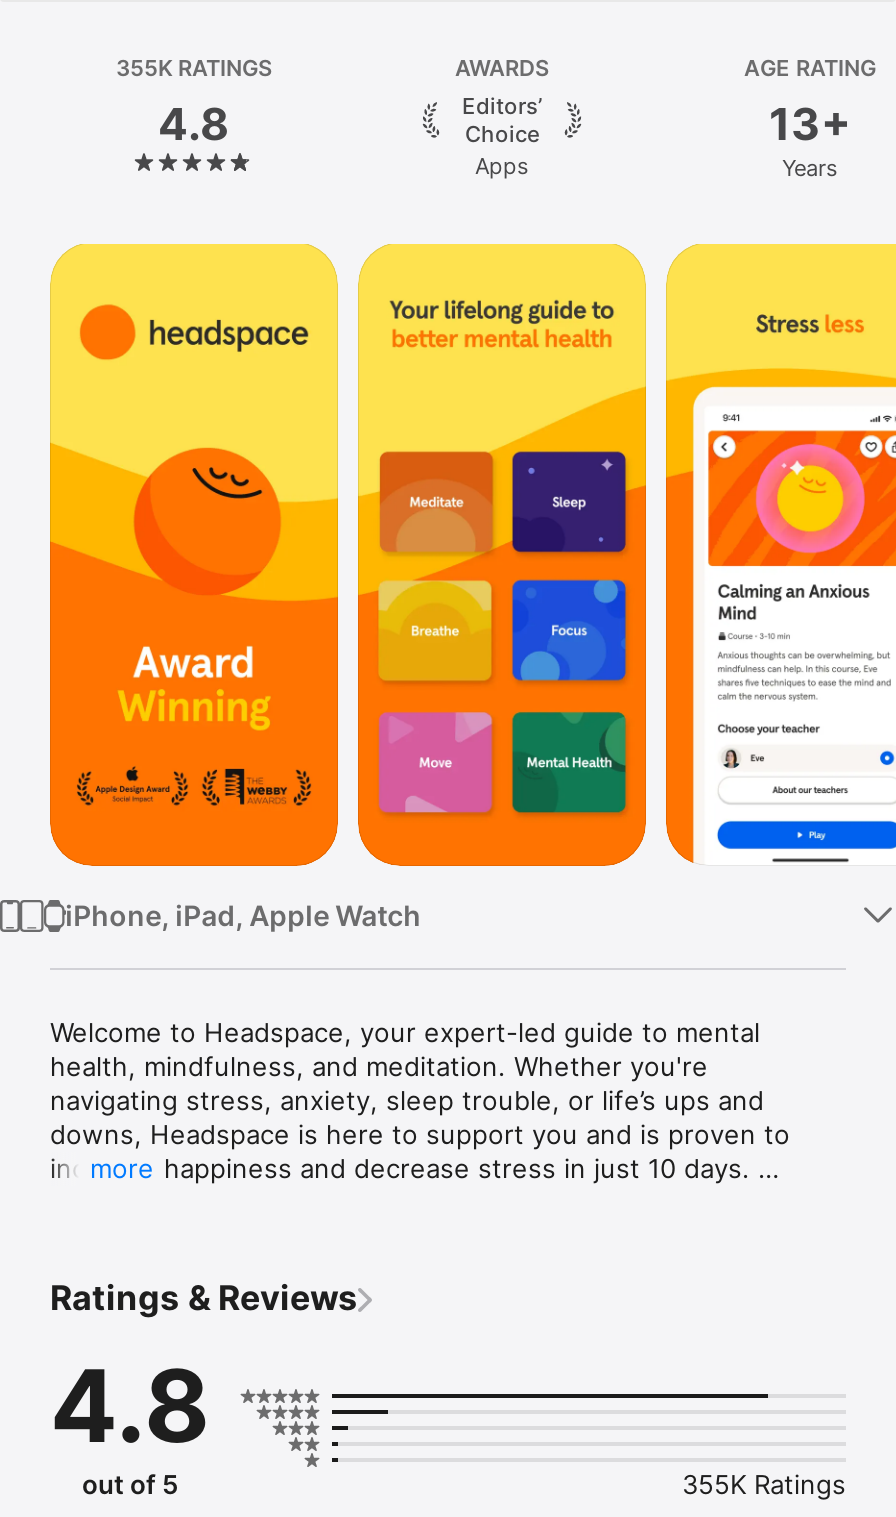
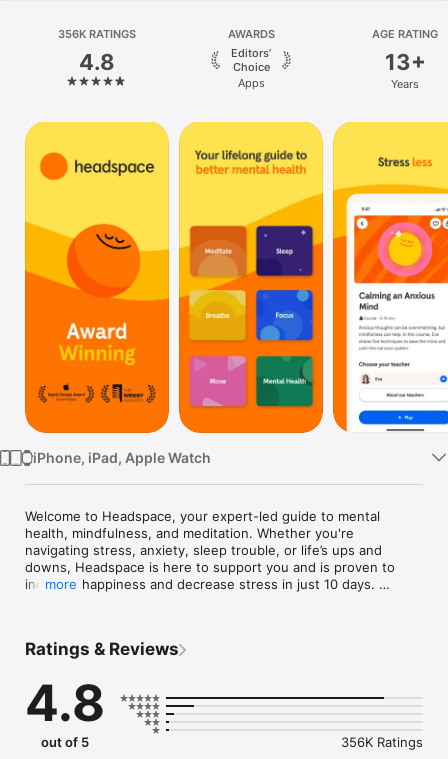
[116,54,272,82] 355K RATINGS -> [58,27,136,41] 356K RATINGS
[682,1468,846,1500] 355K Ratings -> [341,734,423,750] 356K Ratings

